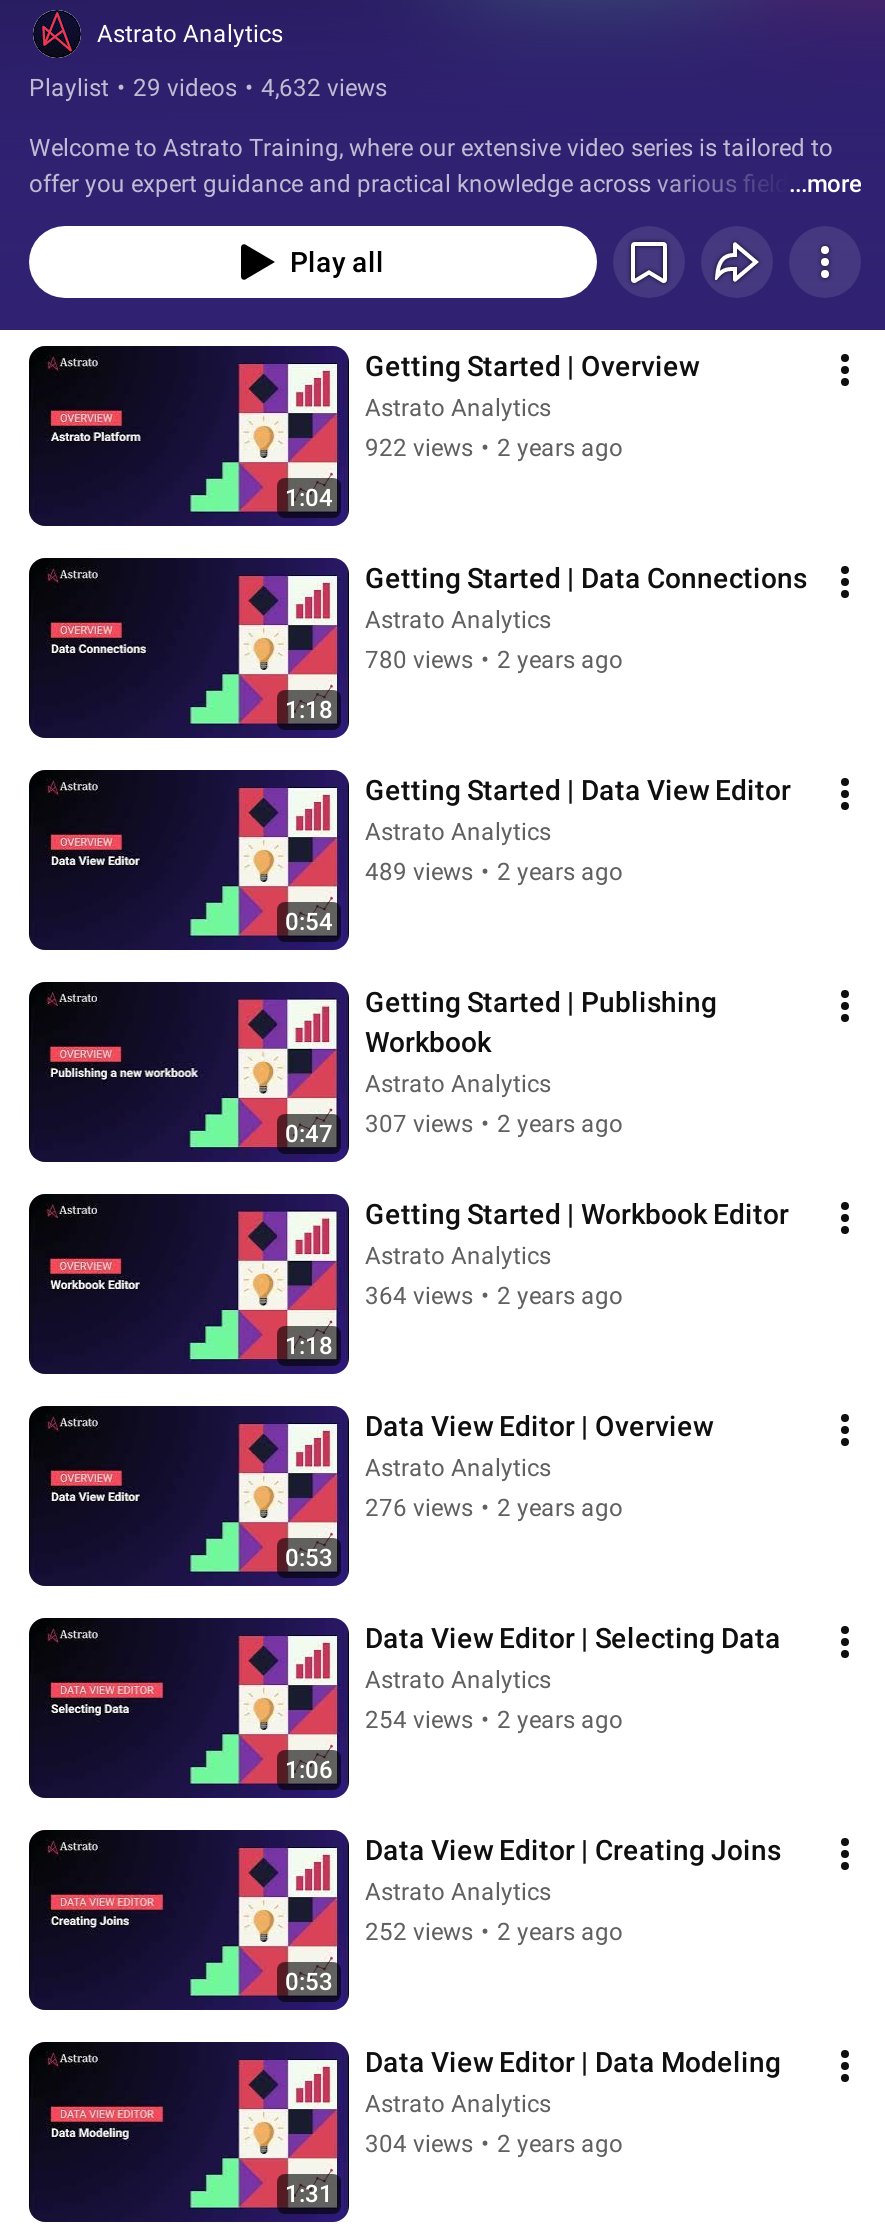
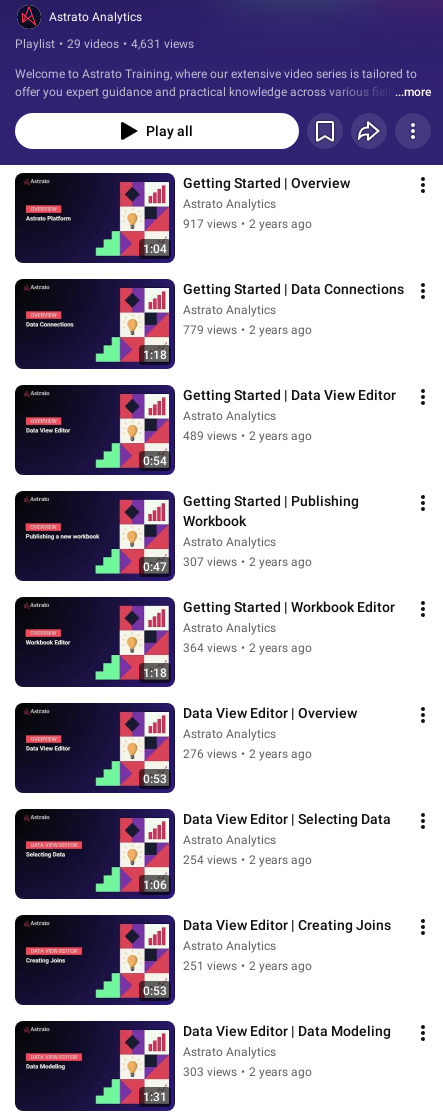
[29,74,387,102] Playlist • 29 videos • 4,632 views -> [15,37,194,51] Playlist • 29 videos • 4,631 views
[365,434,623,462] 922 views • 2 years ago -> [183,217,312,231] 917 views • 2 years ago
[365,646,623,674] 780 views • 2 years ago -> [183,323,312,337] 779 views • 2 years ago
[365,1918,623,1946] 252 views • 2 years ago -> [183,959,312,973] 251 views • 2 years ago
[365,2130,623,2158] 304 views • 2 years ago -> [183,1065,312,1079] 303 views • 2 years ago

